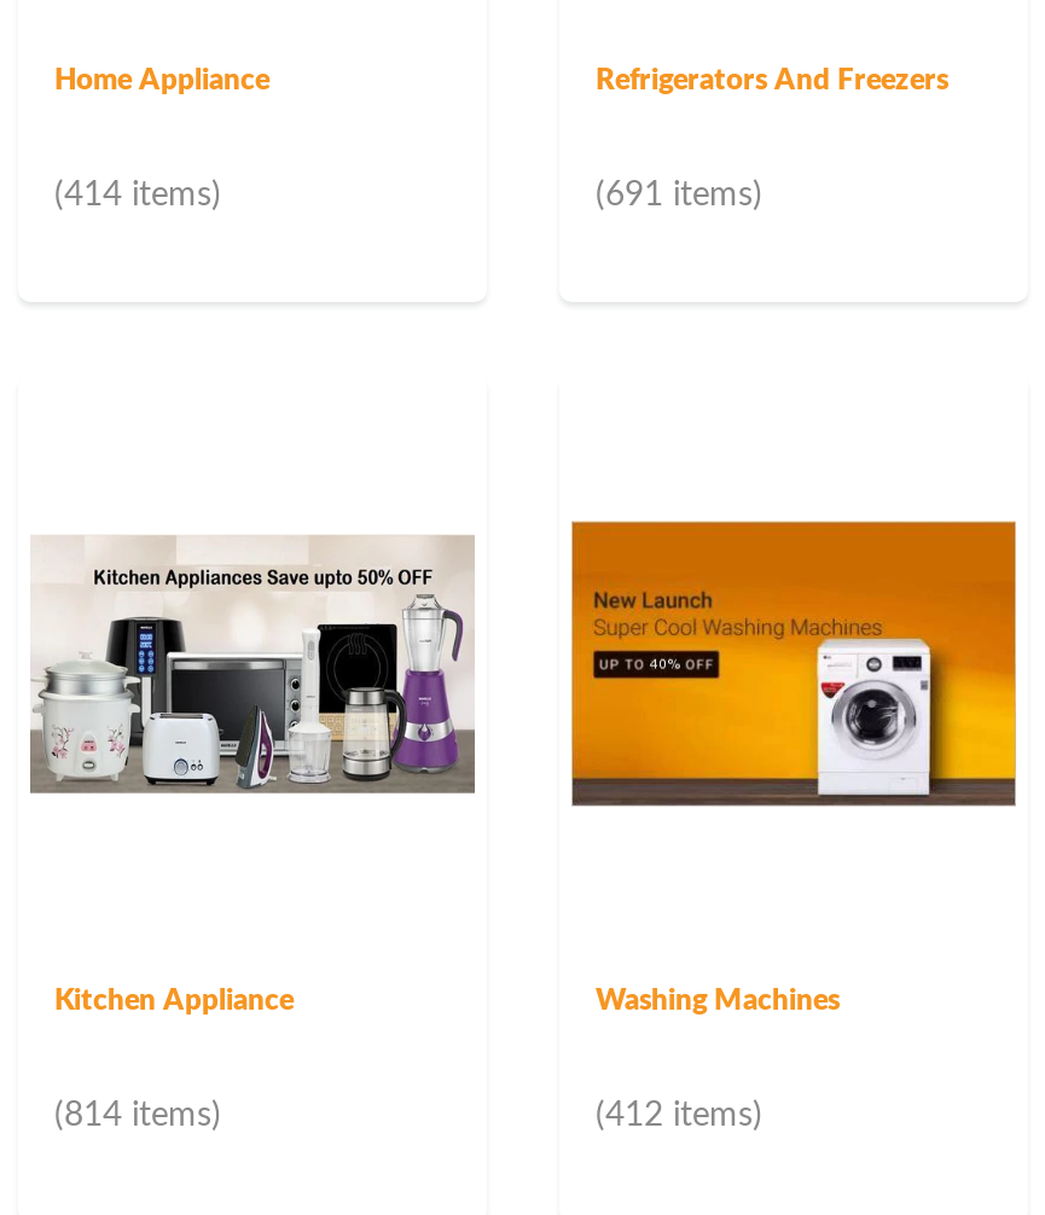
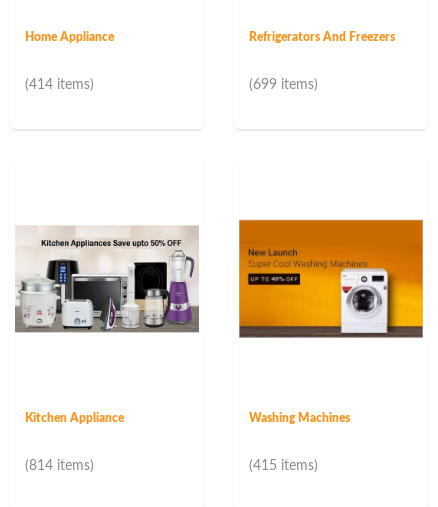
[596,178,762,212] (691 items) -> [249,78,318,92] (699 items)
[596,1099,762,1132] (412 items) -> [249,459,318,473] (415 items)

